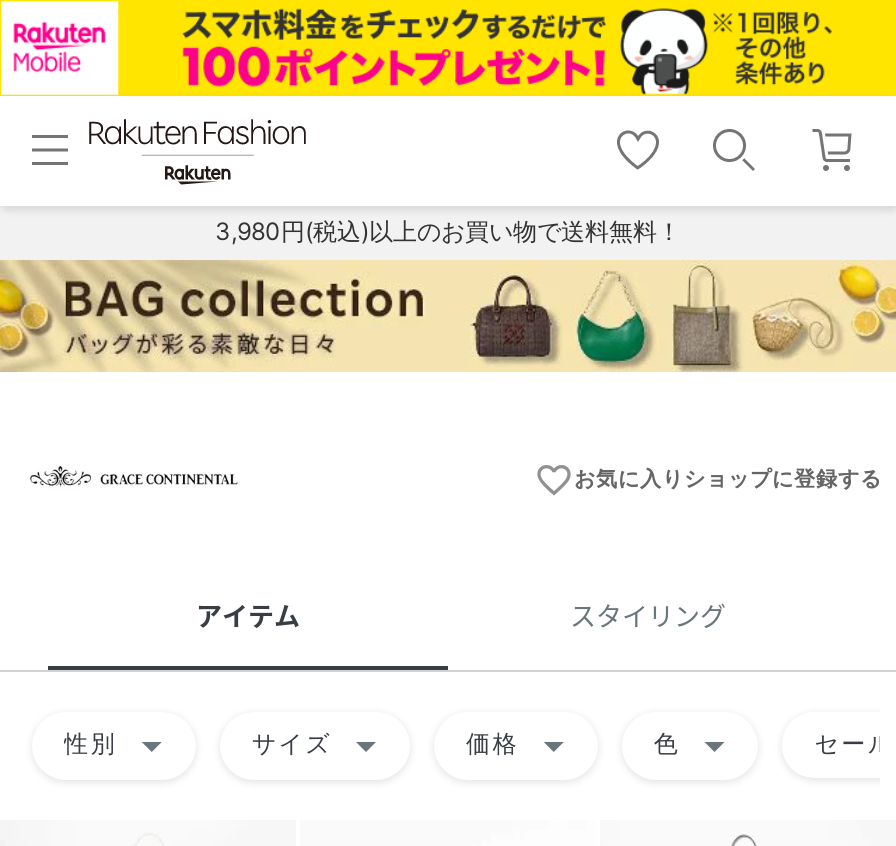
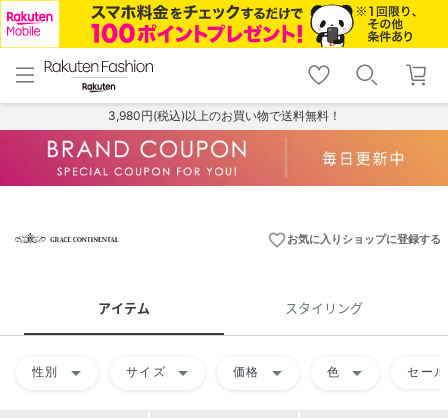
[6,260,890,372] [image] -> [3,129,445,187] [image]

